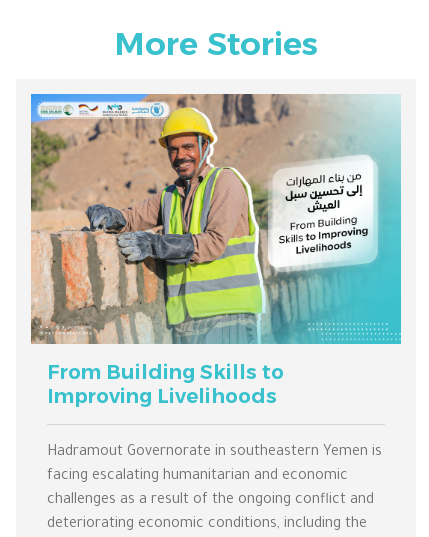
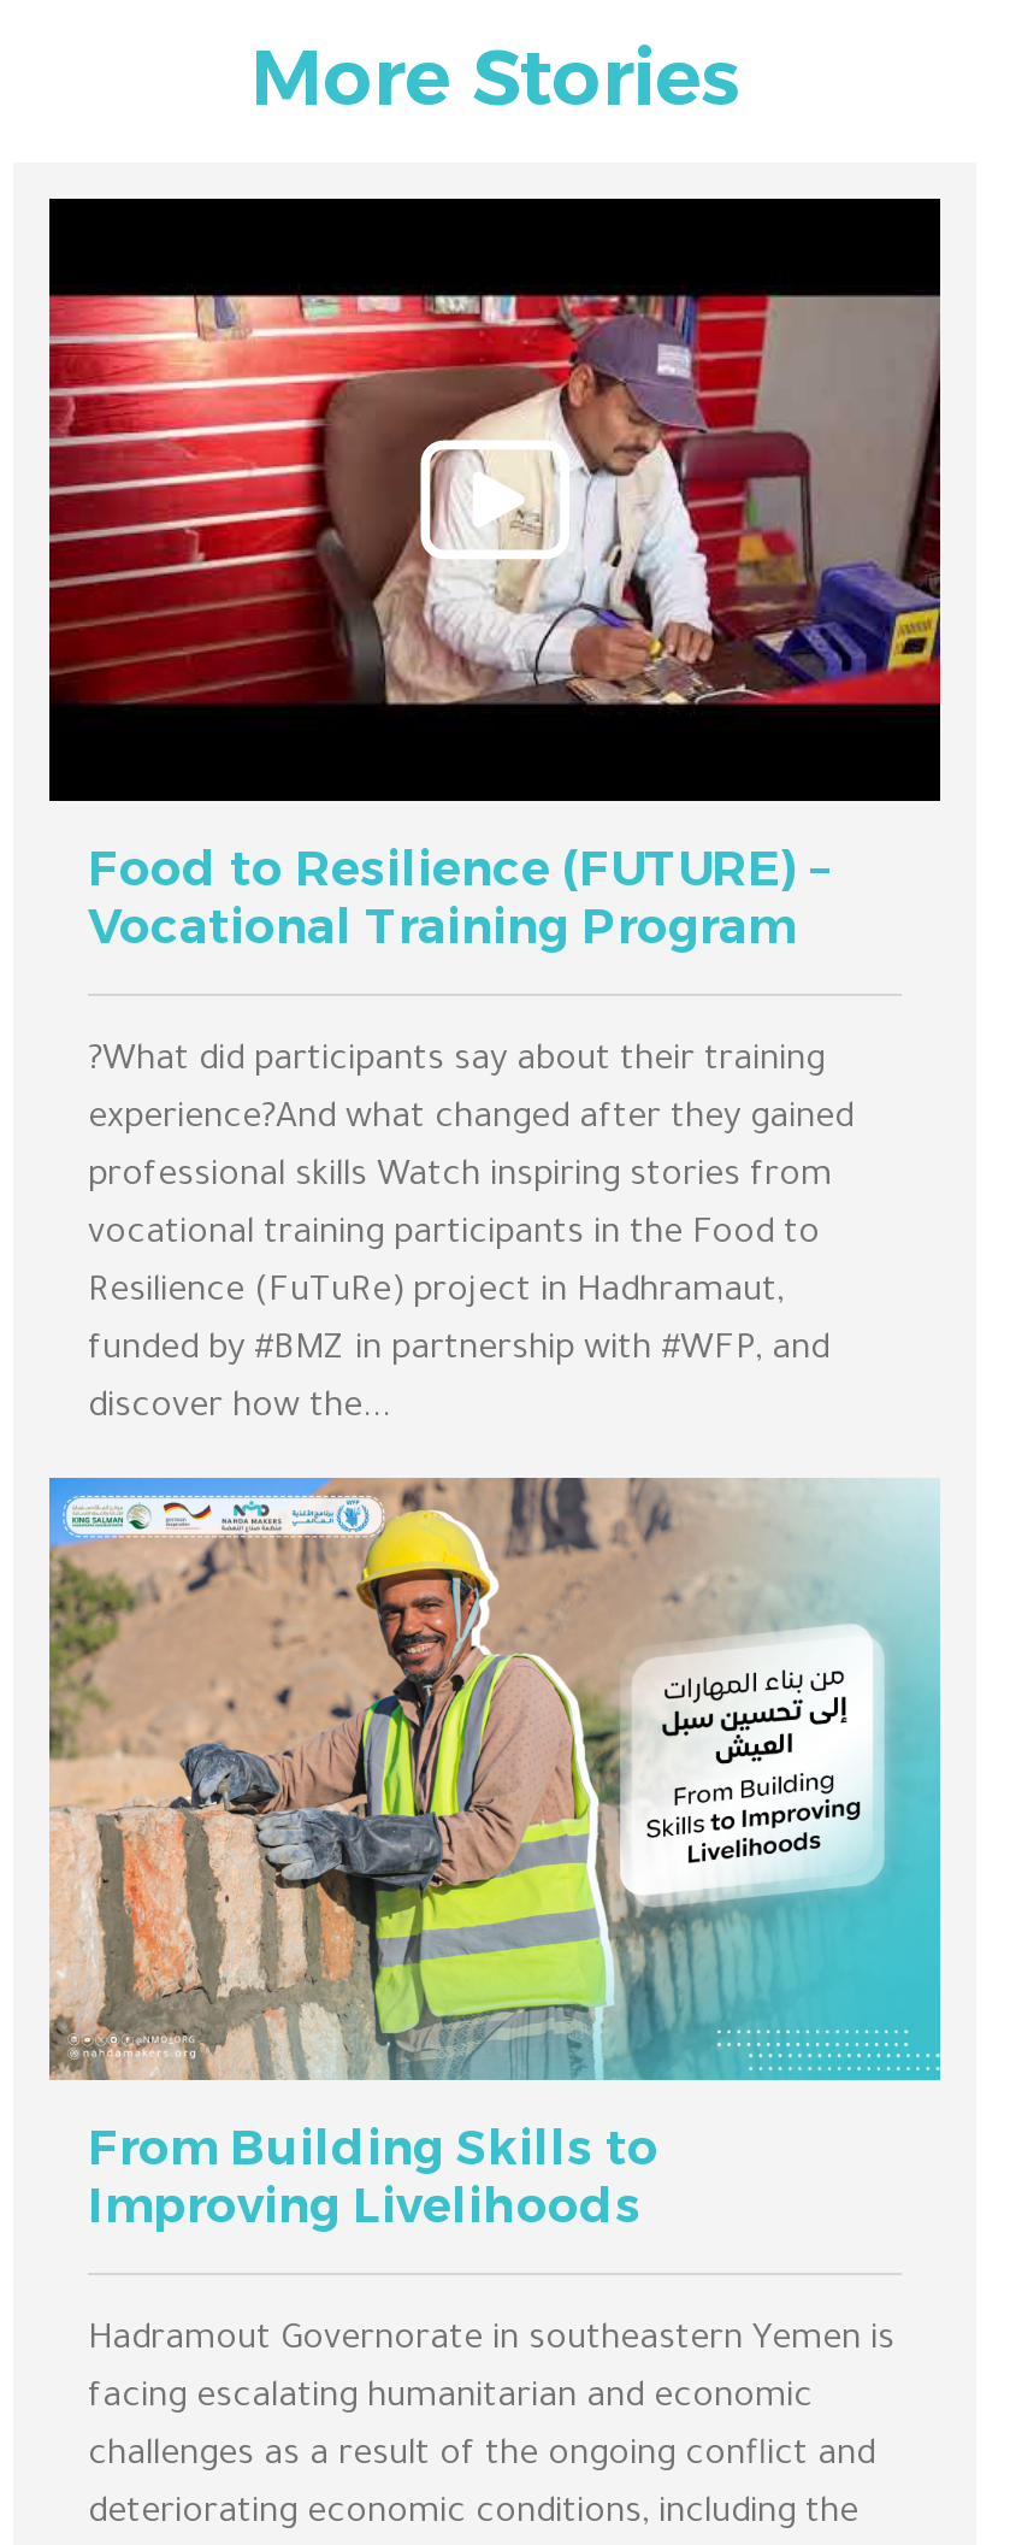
none -> [47,196,943,1430] [image] | Food to Resilience (FUTURE) – | Vocational Training Program | ?What did participants say about their training | experience?And what changed after they gained | professional skills Watch inspiring stories from | vocational training participants in the Food to | Resilience (FuTuRe) project in Hadhramaut, | funded by #BMZ in partnership with #WFP, and | discover how the...

